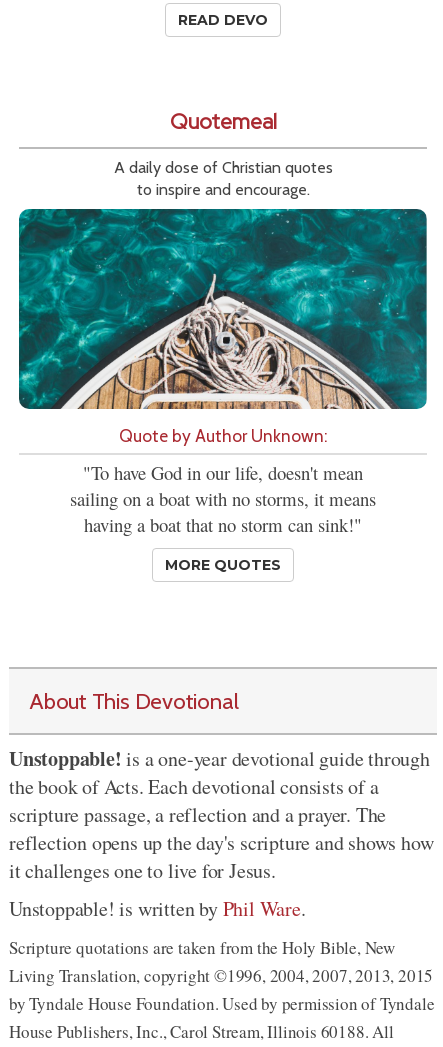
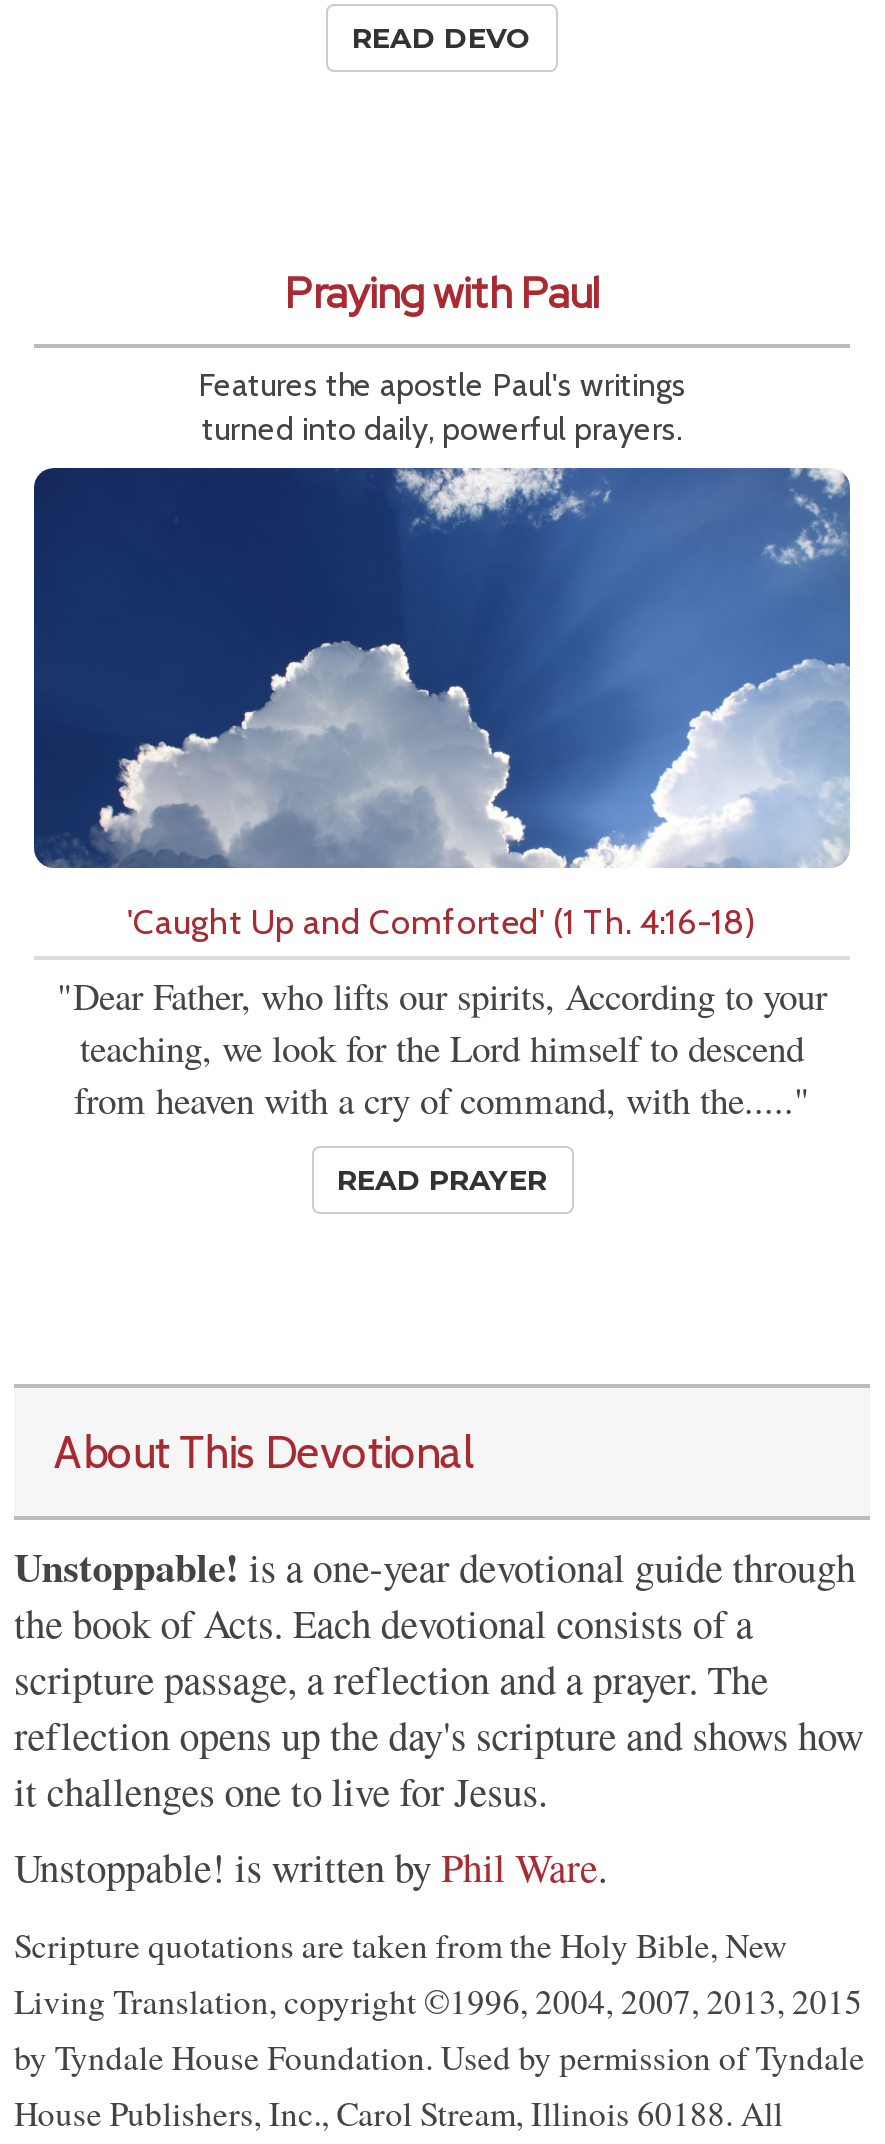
[169,107,276,136] Quotemeal -> [285,265,599,323] Praying with Paul
[113,158,332,199] A daily dose of Christian quotes | to inspire and encourage. -> [198,367,686,449] Features the apostle Paul's writings | turned into daily, powerful prayers.
[18,208,427,446] [image] | Quote by Author Unknown: -> [32,466,850,943] [image] | 'Caught Up and Comforted' (1 Th. 4:16-18)
[70,460,376,537] "To have God in our life, doesn't mean | sailing on a boat with no storms, it means | having a boat that no storm can sink!" -> [57,971,827,1125] "Dear Father, who lifts our spirits, According to your | teaching, we look for the Lord himself to descend | from heaven with a cry of command, with the....."
[165,556,281,574] MORE QUOTES -> [337,1163,547,1199] READ PRAYER

